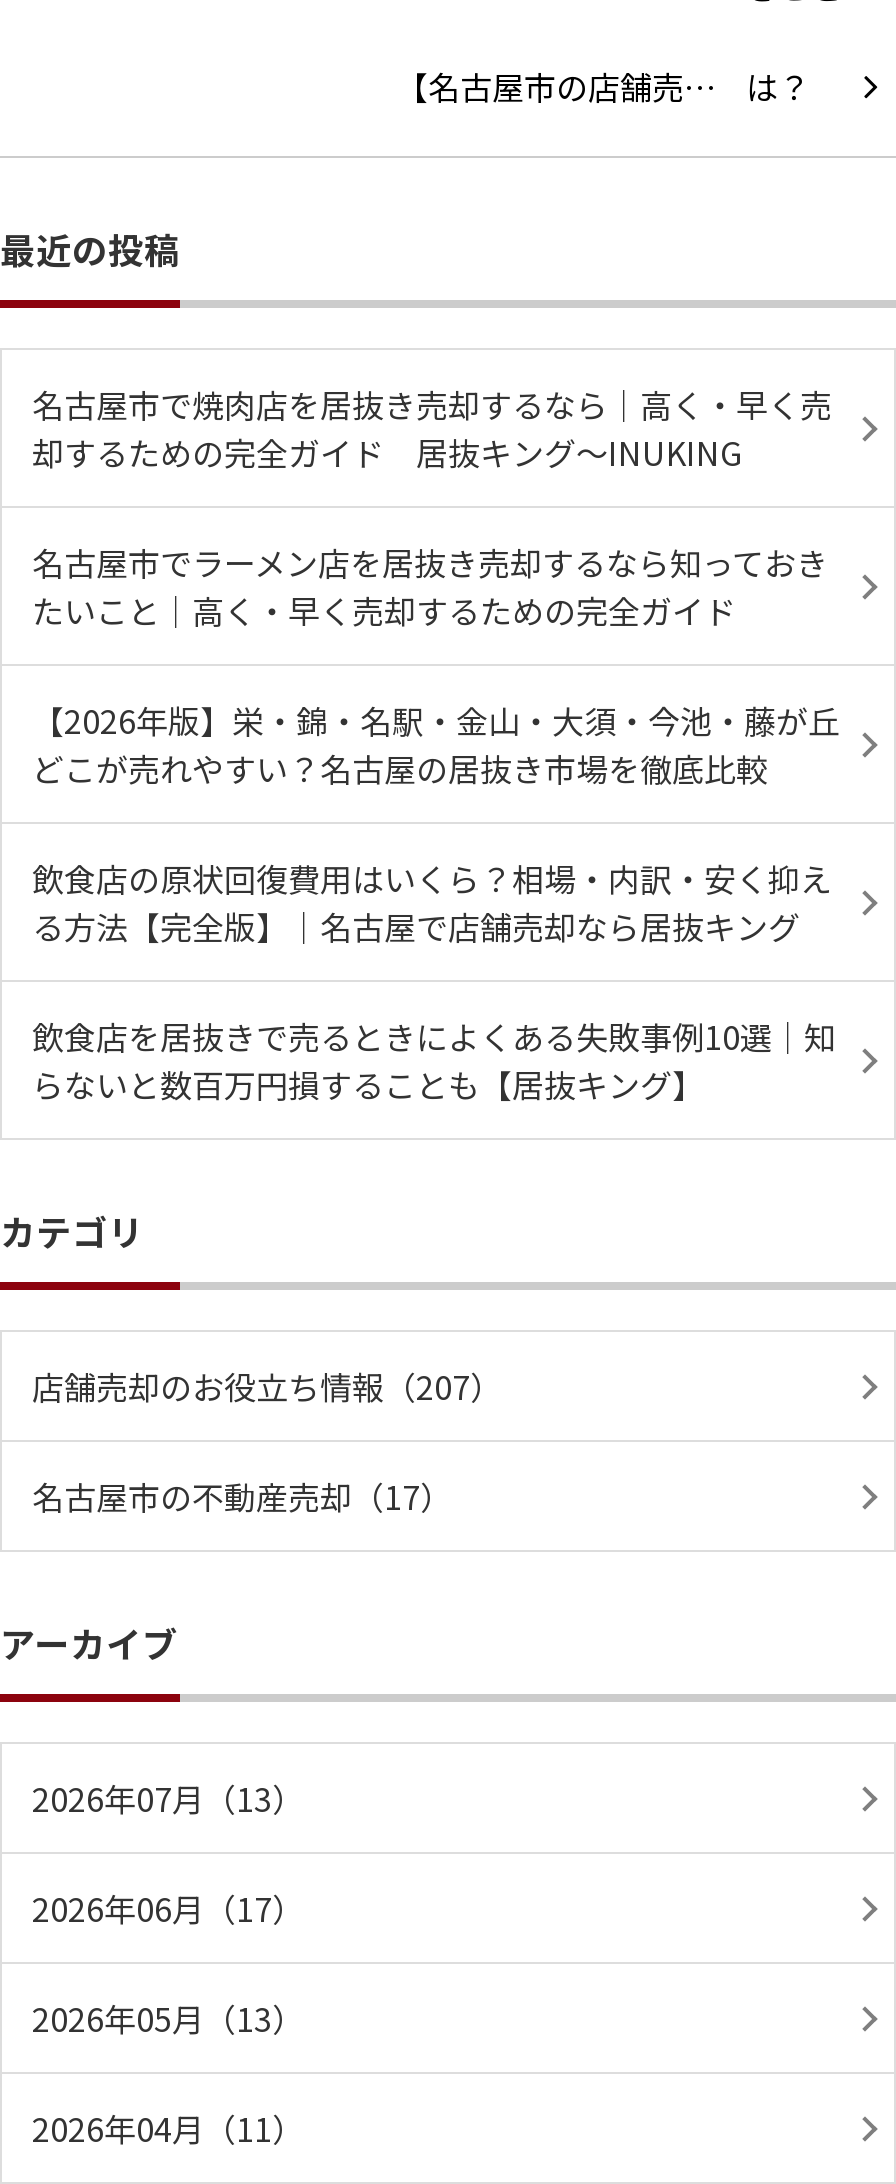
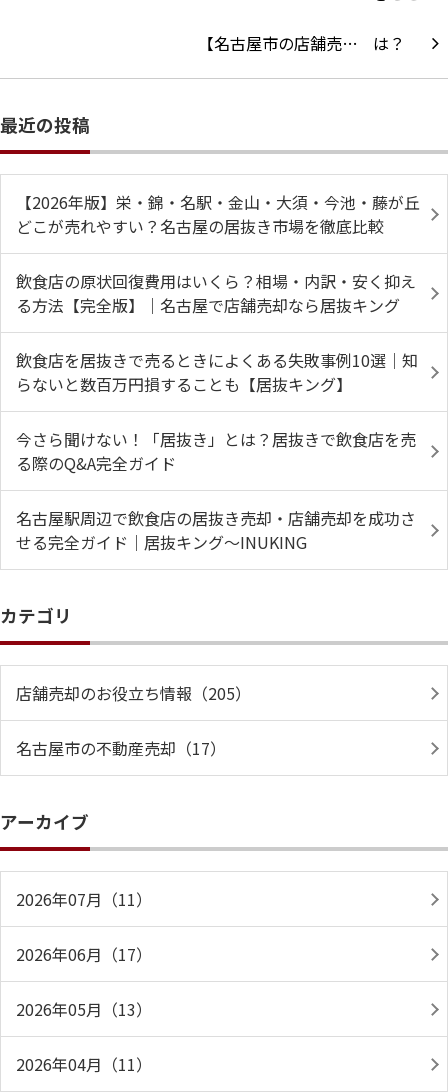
[32,380,832,634] 名古屋市で焼肉店を居抜き売却するなら｜高く・早く売 | 却するための完全ガイド 居抜キング～INUKING | 名古屋市でラーメン店を居抜き売却するなら知っておき | たいこと｜高く・早く売却するための完全ガイド -> none
moved [32,696,840,1108] -> [16,190,420,396]: 【2026年版】栄・錦・名駅・金山・大須・今池・藤が丘 | どこが売れやすい？名古屋の居抜き市場を徹底比較 | 飲食店の原状回復費用はいくら？相場・内訳・安く抑え | る方法【完全版】｜名古屋で店舗売却なら居抜キング | 飲食店を居抜きで売るときによくある失敗事例10選｜知 | らないと数百万円損することも【居抜キング】
none -> [16,427,416,554] 今さら聞けない！「居抜き」とは？居抜きで飲食店を売 | る際のQ&A完全ガイド | 名古屋駅周辺で飲食店の居抜き売却・店舗売却を成功さ | せる完全ガイド｜居抜キング～INUKING
[32,1362,502,1410] 店舗売却のお役立ち情報（207） -> [16,681,251,705] 店舗売却のお役立ち情報（205）
[32,1774,304,1822] 2026年07月（13） -> [16,887,152,911] 2026年07月（11）

